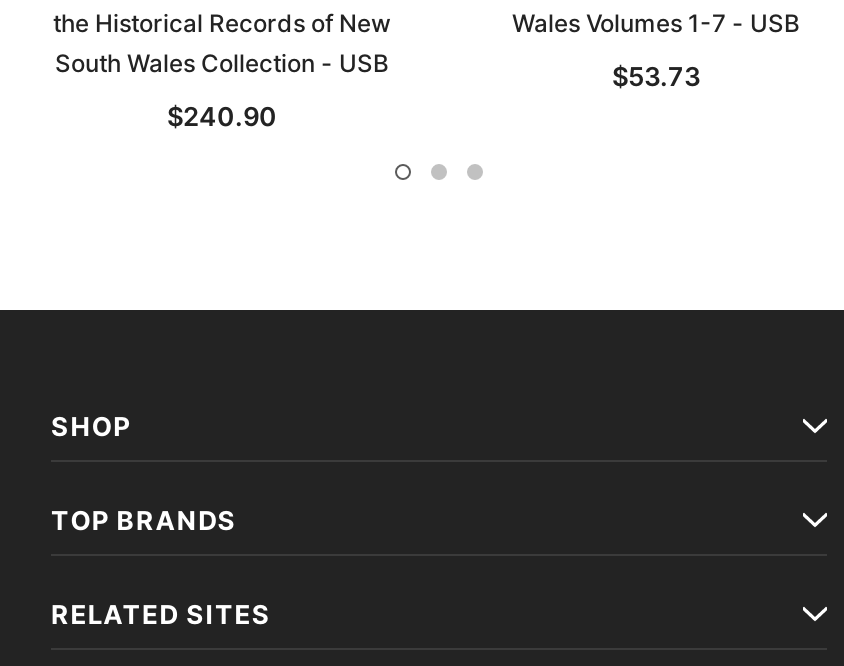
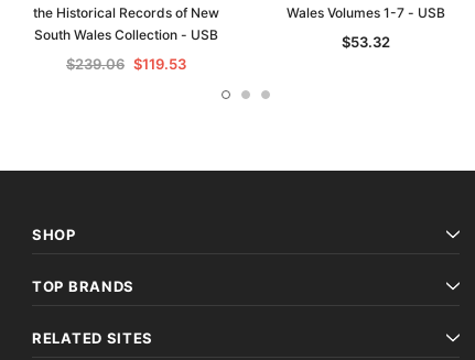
[612,60,700,92] $53.73 -> [341,33,390,51] $53.32
[167,100,277,132] $240.90 -> [66,55,186,73] $239.06 $119.53

